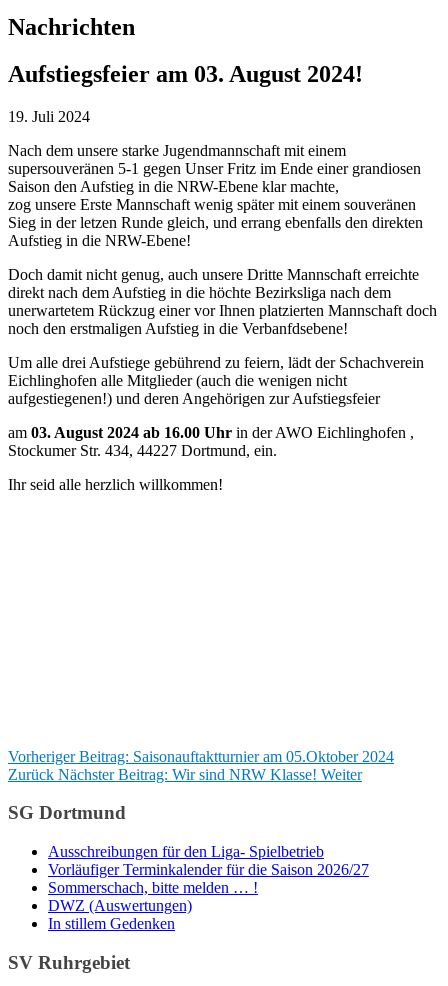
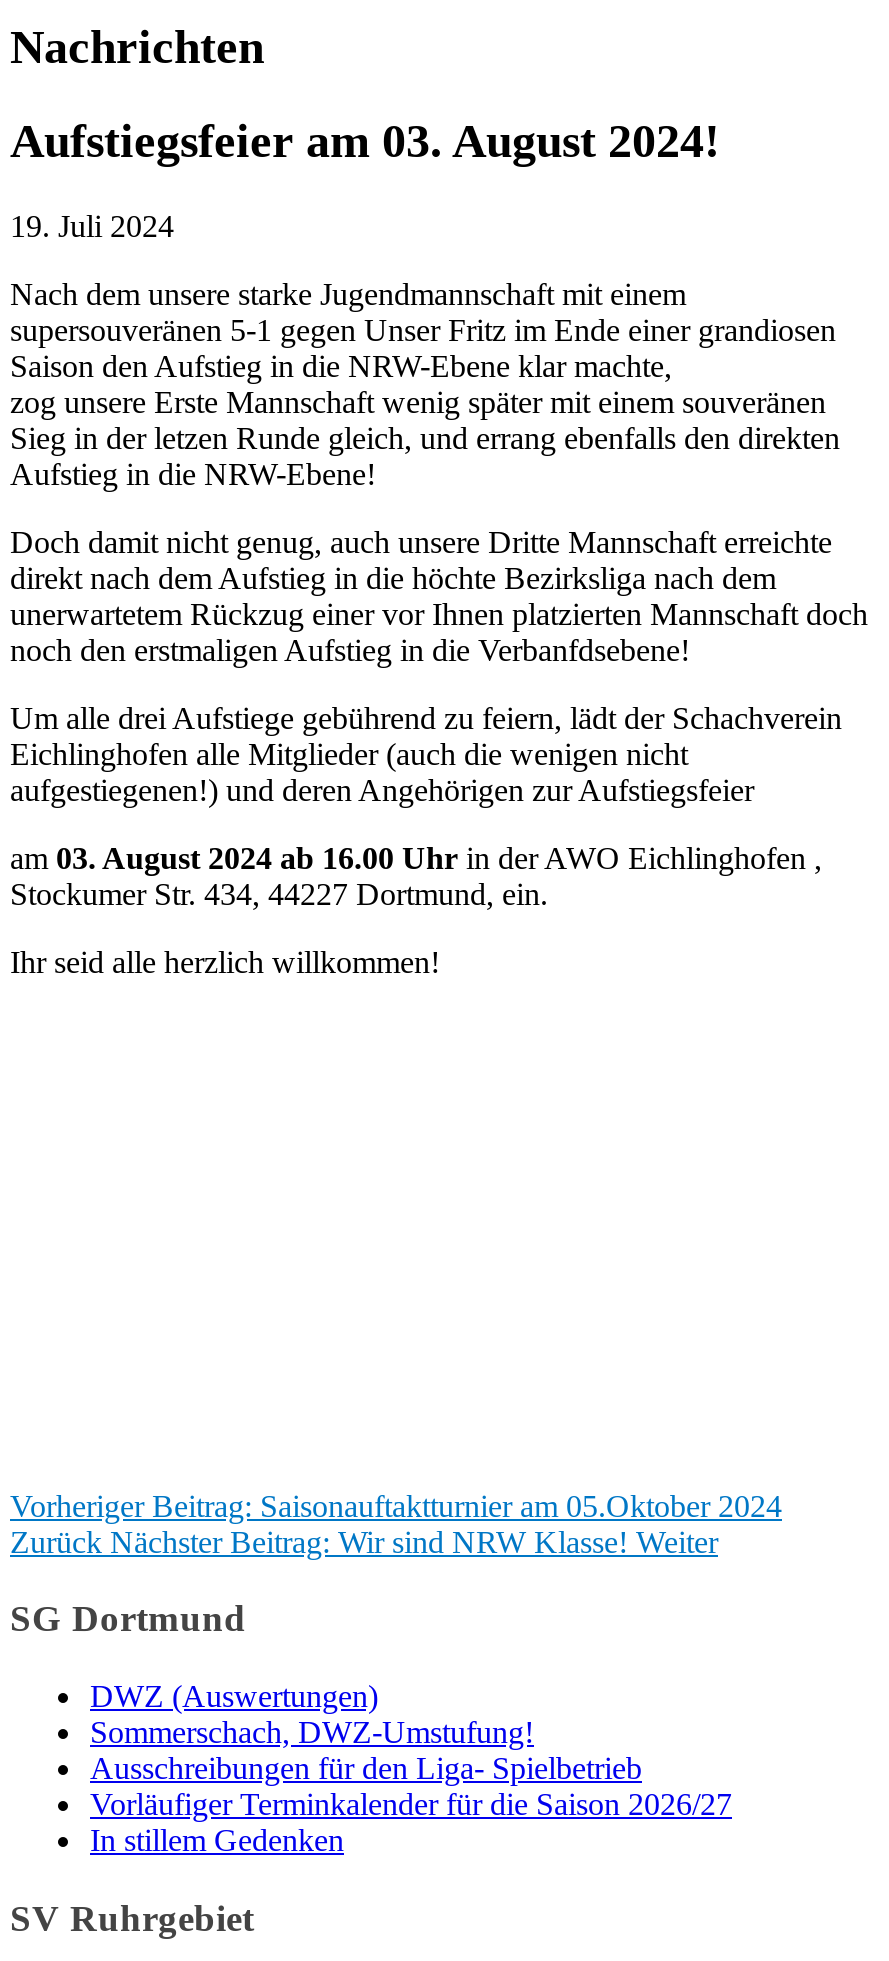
none -> [90,1715,534,1749] Sommerschach, DWZ-Umstufung!
moved [48,843,369,878] -> [90,1751,732,1821]: Ausschreibungen für den Liga- Spielbetrieb | Vorläufiger Terminkalender für die Saison 2026/27
[48,879,258,896] Sommerschach, bitte melden … ! -> none
moved [48,897,192,914] -> [90,1679,378,1713]: DWZ (Auswertungen)

